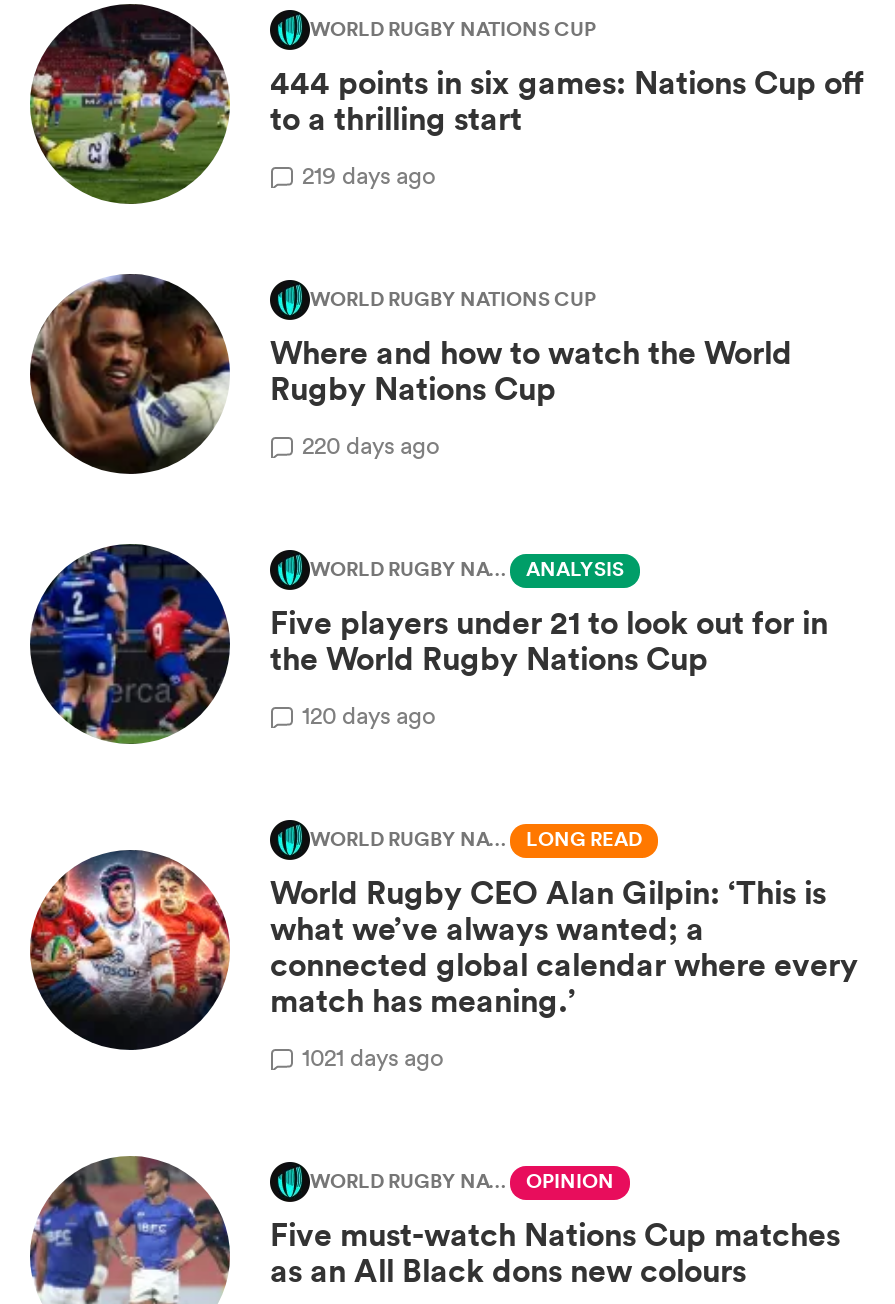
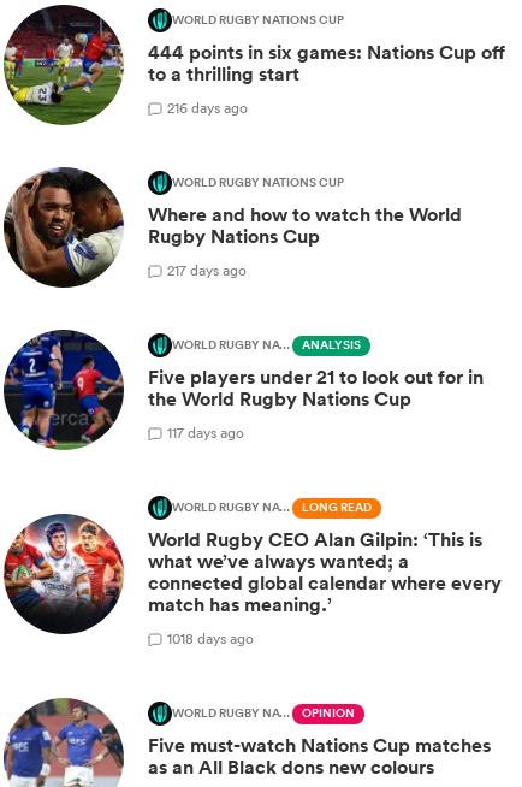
[302,157,436,191] 219 days ago -> [167,97,248,117] 216 days ago
[302,427,440,461] 220 days ago -> [167,259,247,280] 217 days ago
[302,697,436,731] 120 days ago -> [167,422,244,442] 117 days ago
[302,1039,444,1073] 1021 days ago -> [167,628,254,648] 1018 days ago

